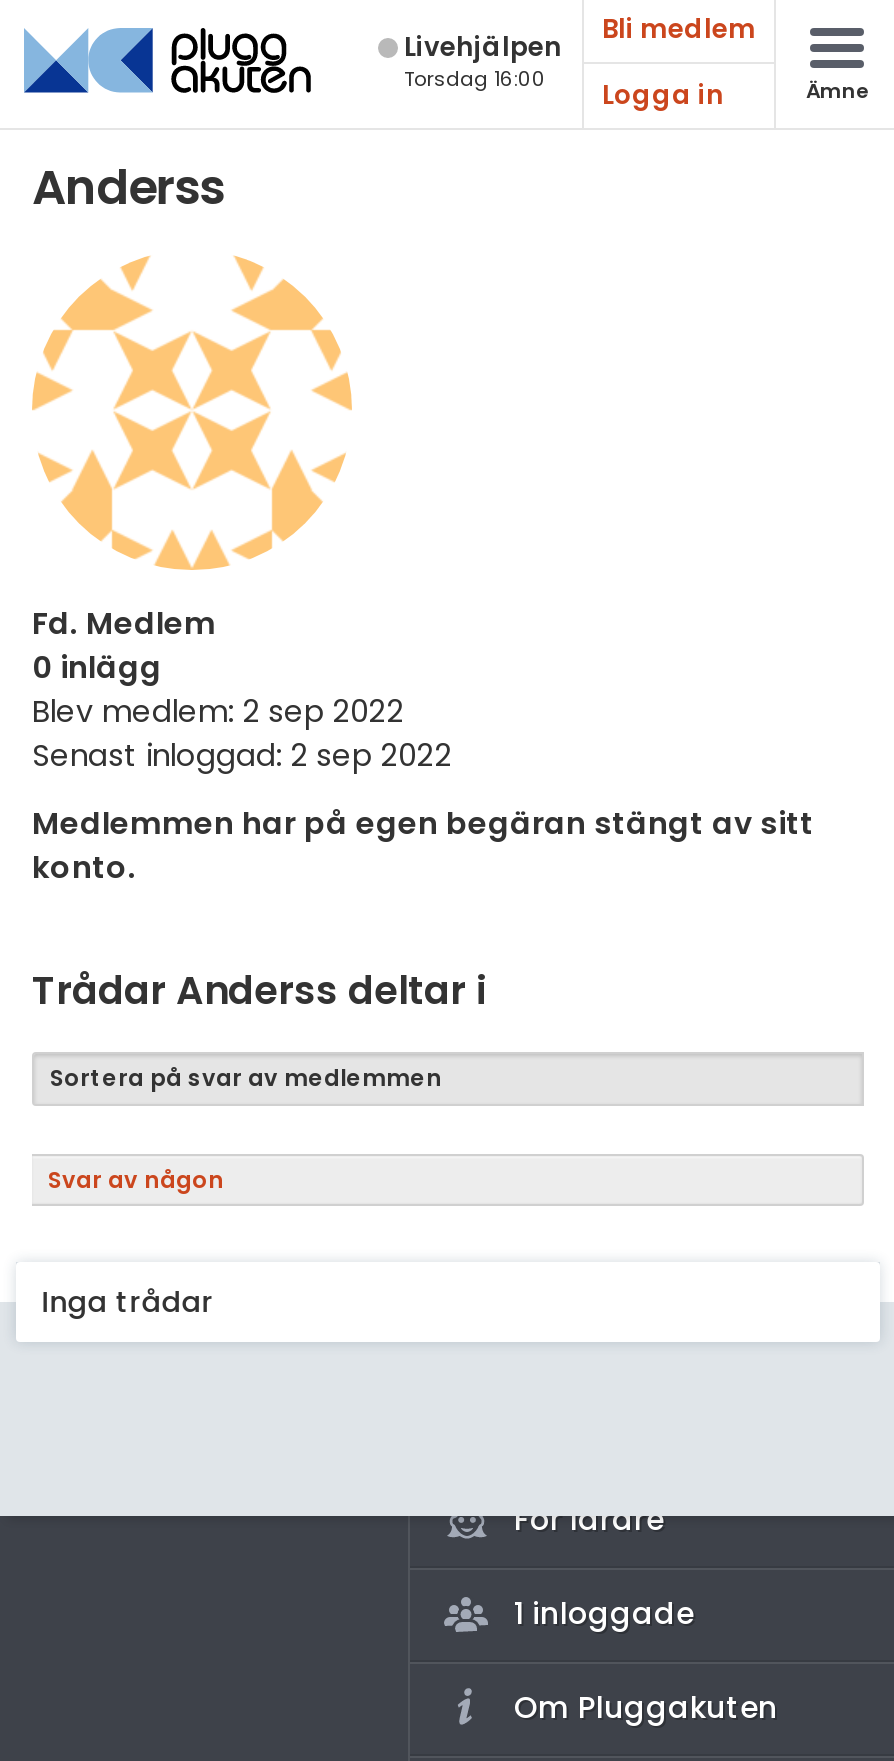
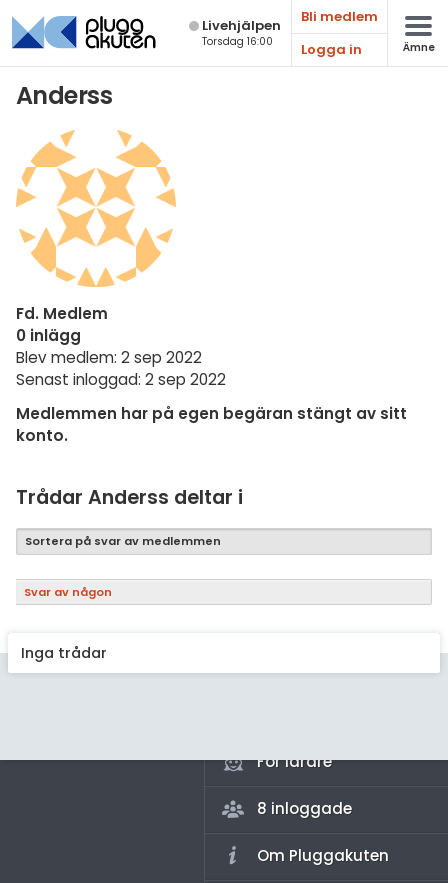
[514,1592,694,1634] 1 inloggade -> [257,798,352,819] 8 inloggade

